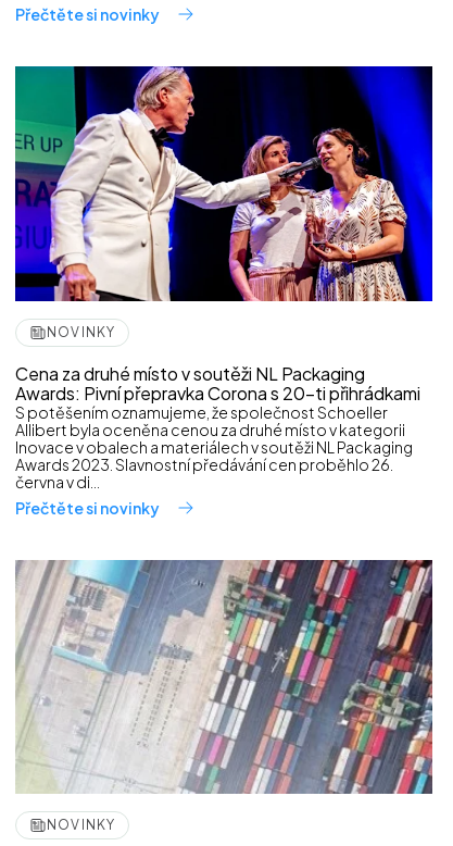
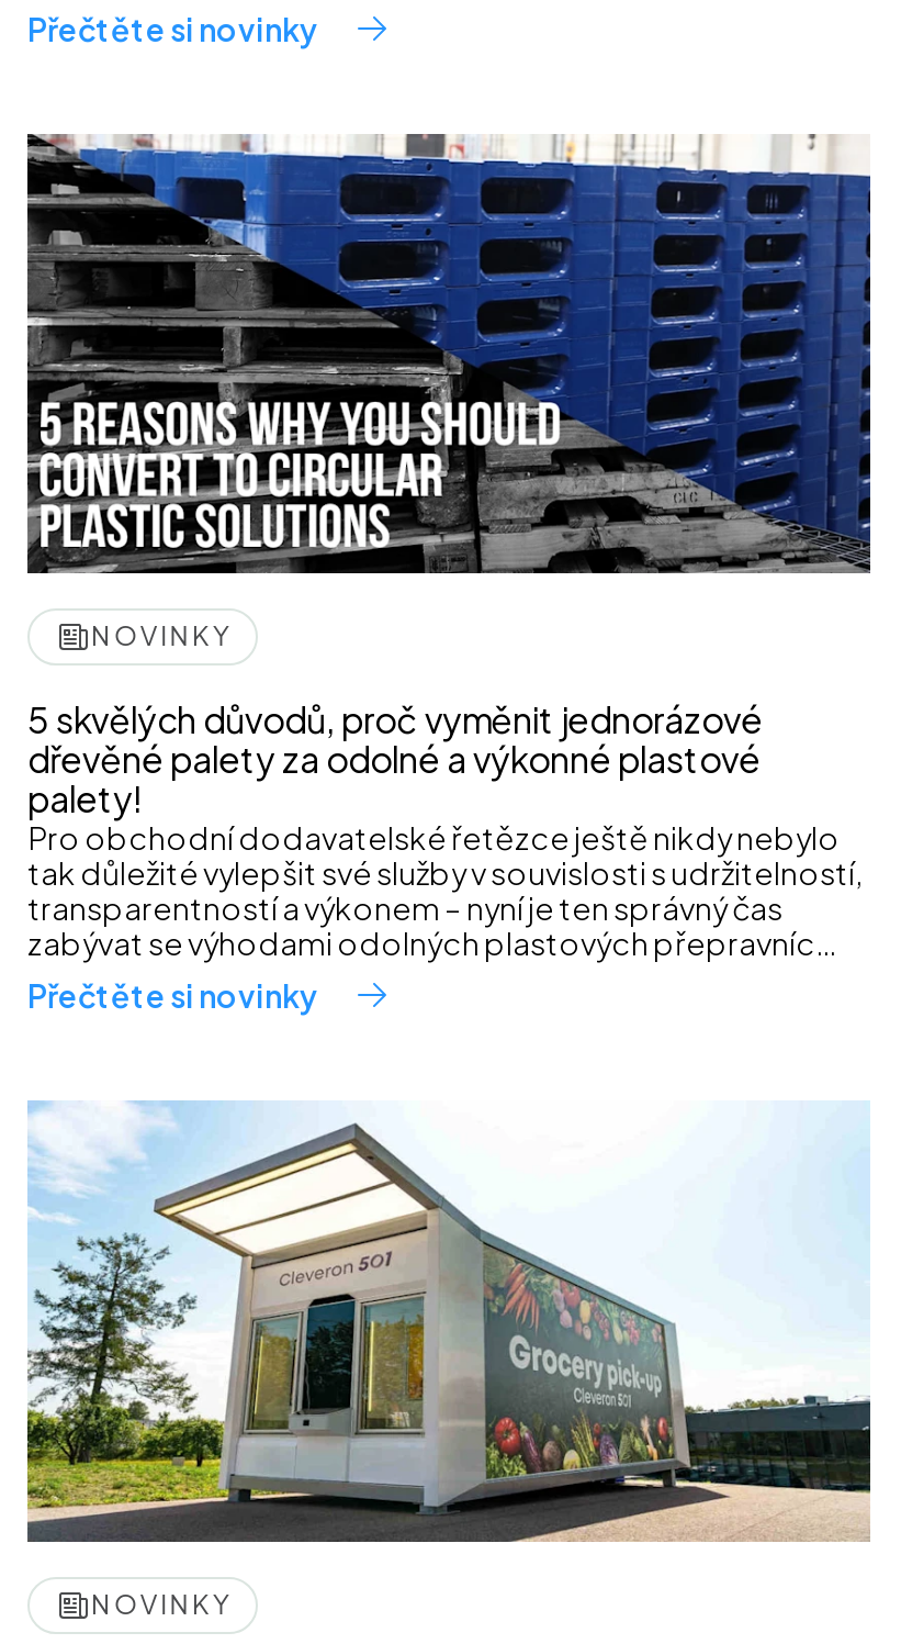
[14,65,433,302] [image] -> [25,132,872,575] [image]
[15,362,420,491] Cena za druhé místo v soutěži NL Packaging | Awards: Pivní přepravka Corona s 20-ti přihrádkami | S potěšením oznamujeme, že společnost Schoeller | Allibert byla oceněna cenou za druhé místo v kategorii | Inovace v obalech a materiálech v soutěži NL Packaging | Awards 2023. Slavnostní předávání cen proběhlo 26. | června v di... -> [27,698,861,963] 5 skvělých důvodů, proč vyměnit jednorázové | dřevěné palety za odolné a výkonné plastové | palety! | Pro obchodní dodavatelské řetězce ještě nikdy nebylo | tak důležité vylepšit své služby v souvislosti s udržitelností, | transparentností a výkonem – nyní je ten správný čas | zabývat se výhodami odolných plastových přepravníc...
[15,559,433,795] [image] -> [25,1103,872,1544] [image]

